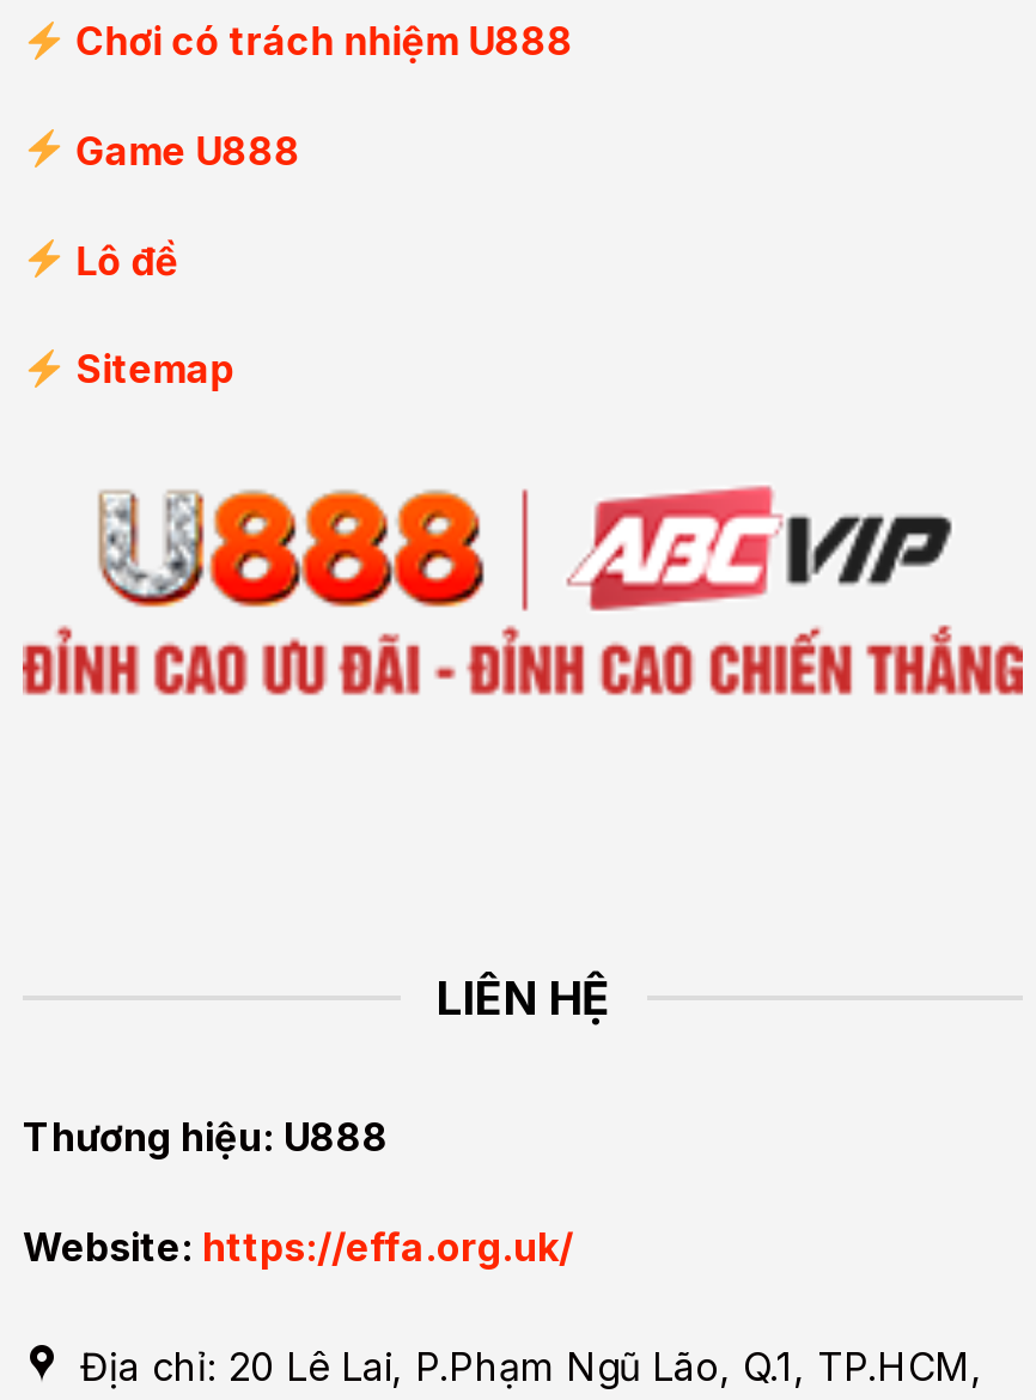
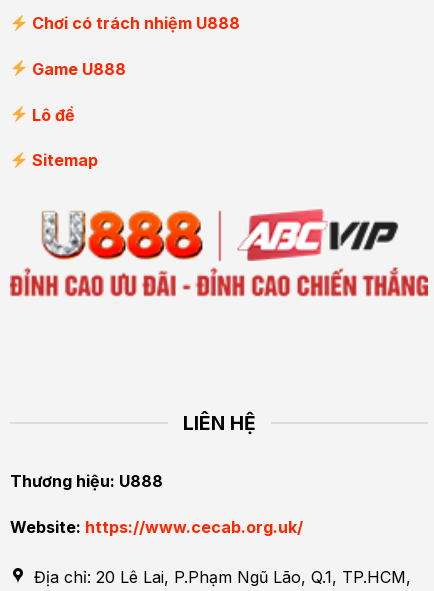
[23,1222,573,1270] Website: https://effa.org.uk/ -> [10,517,303,537] Website: https://www.cecab.org.uk/

